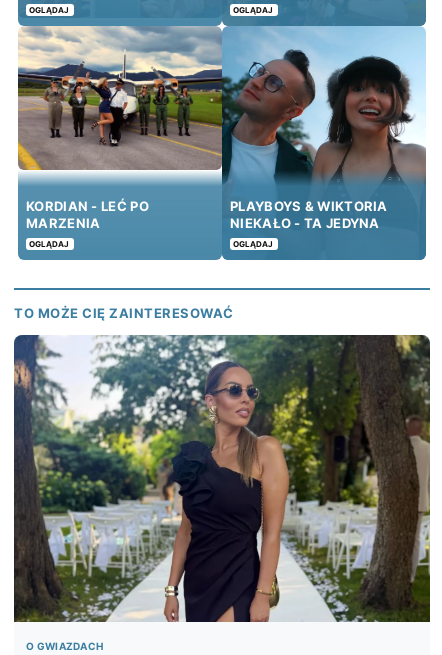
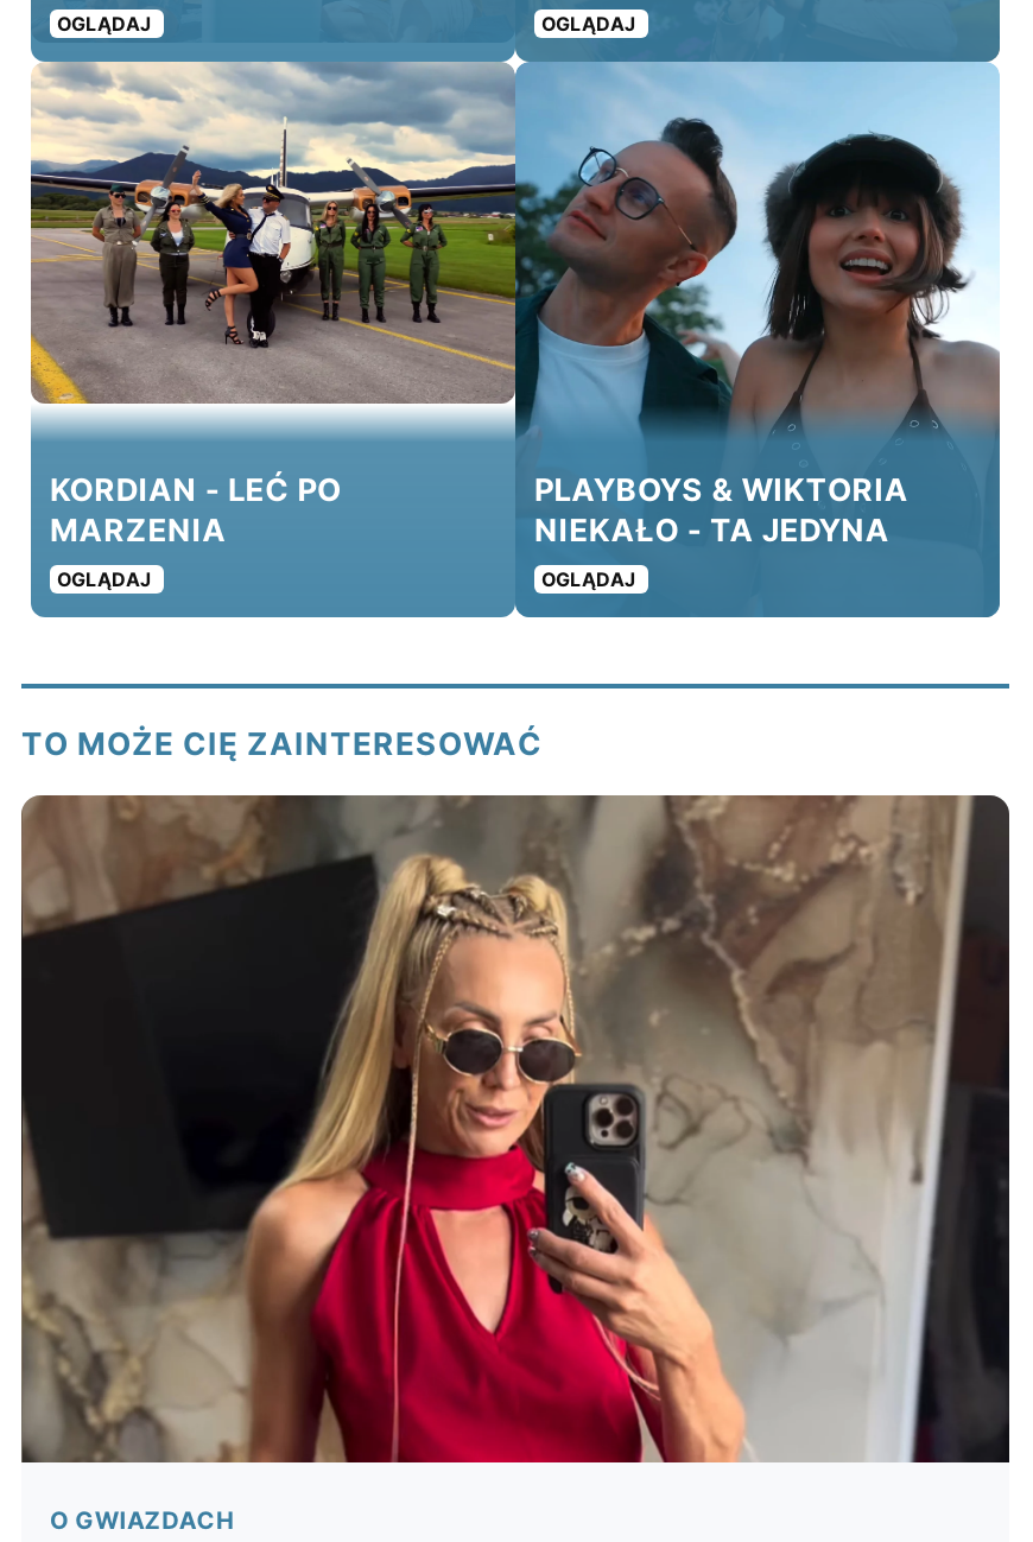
[13,334,431,623] [image] -> [19,793,1012,1465] [image]

